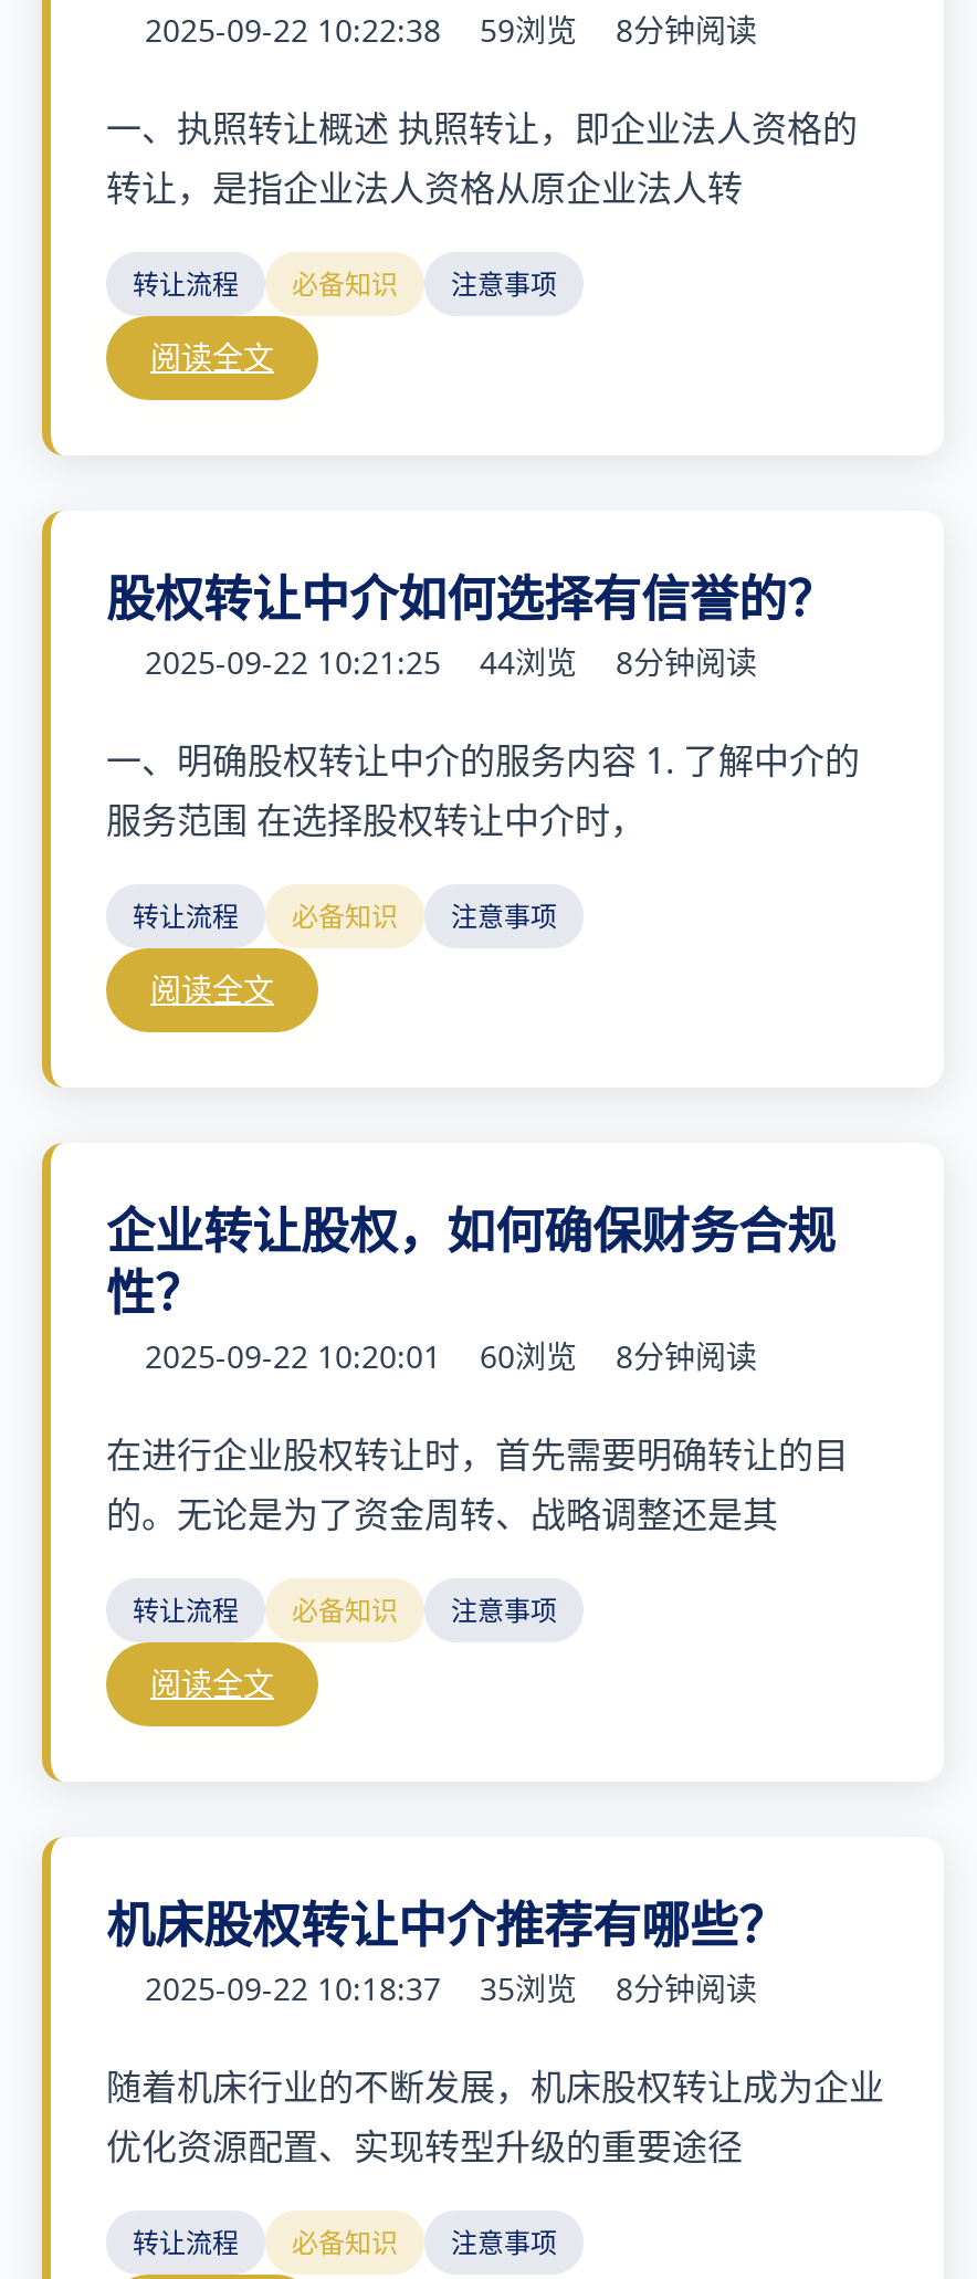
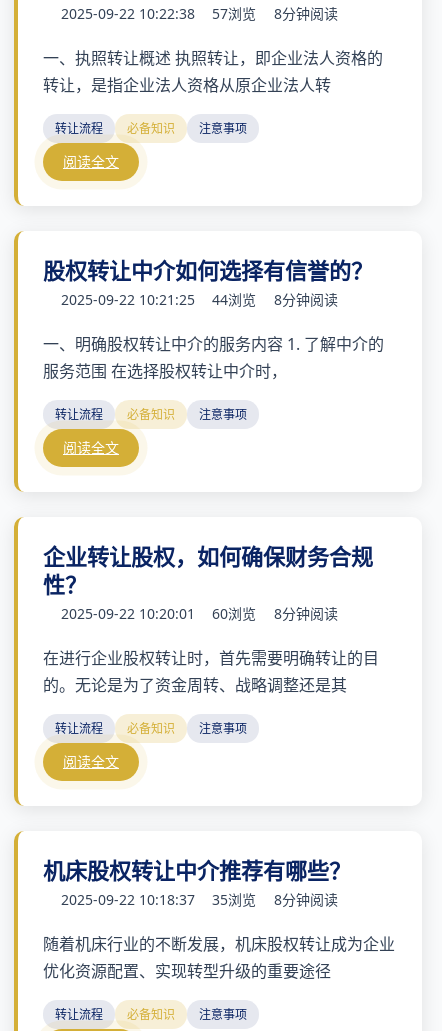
[145,9,757,51] 2025-09-22 10:22:38 59浏览 8分钟阅读 -> [60,4,337,23] 2025-09-22 10:22:38 57浏览 8分钟阅读

